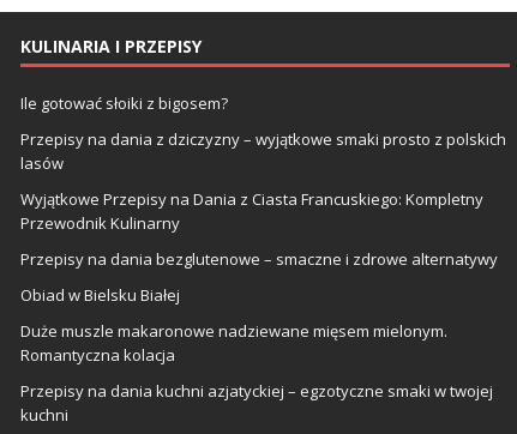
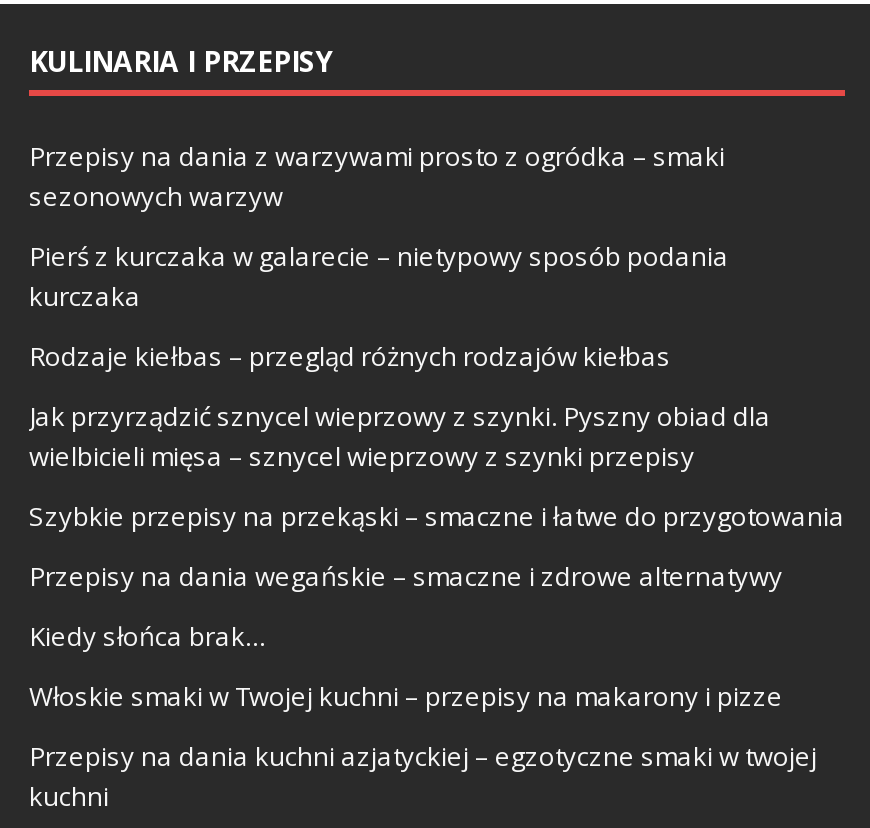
[20,92,506,366] Ile gotować słoiki z bigosem? | Przepisy na dania z dziczyzny – wyjątkowe smaki prosto z polskich | lasów | Wyjątkowe Przepisy na Dania z Ciasta Francuskiego: Kompletny | Przewodnik Kulinarny | Przepisy na dania bezglutenowe – smaczne i zdrowe alternatywy | Obiad w Bielsku Białej | Duże muszle makaronowe nadziewane mięsem mielonym. | Romantyczna kolacja -> [29,138,845,714] Przepisy na dania z warzywami prosto z ogródka – smaki | sezonowych warzyw | Pierś z kurczaka w galarecie – nietypowy sposób podania | kurczaka | Rodzaje kiełbas – przegląd różnych rodzajów kiełbas | Jak przyrządzić sznycel wieprzowy z szynki. Pyszny obiad dla | wielbicieli mięsa – sznycel wieprzowy z szynki przepisy | Szybkie przepisy na przekąski – smaczne i łatwe do przygotowania | Przepisy na dania wegańskie – smaczne i zdrowe alternatywy | Kiedy słońca brak… | Włoskie smaki w Twojej kuchni – przepisy na makarony i pizze

